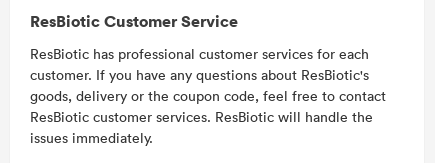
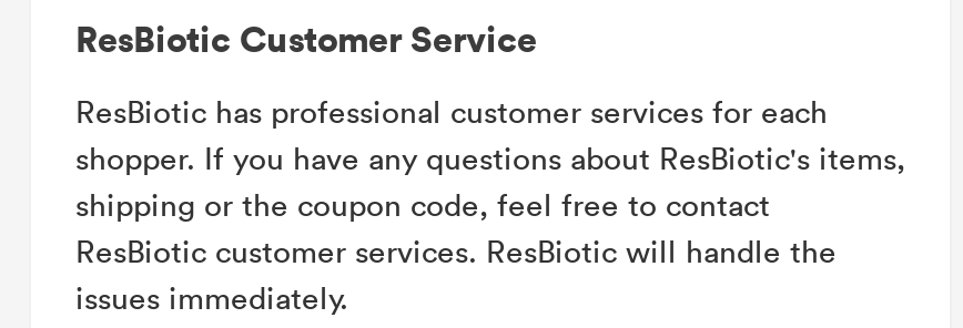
[30,65,386,105] customer. If you have any questions about ResBiotic's | goods, delivery or the coupon code, feel free to contact -> [75,136,905,225] shopper. If you have any questions about ResBiotic's items, | shipping or the coupon code, feel free to contact

